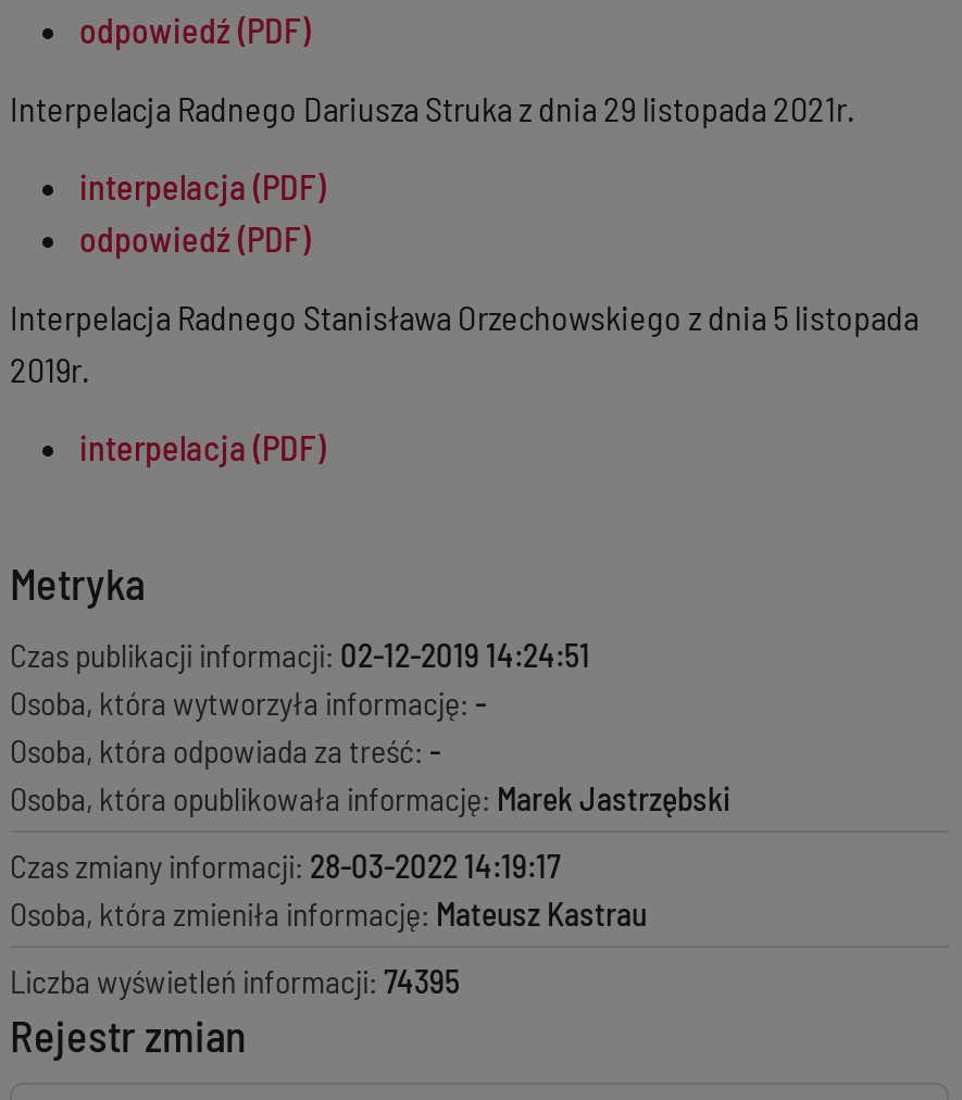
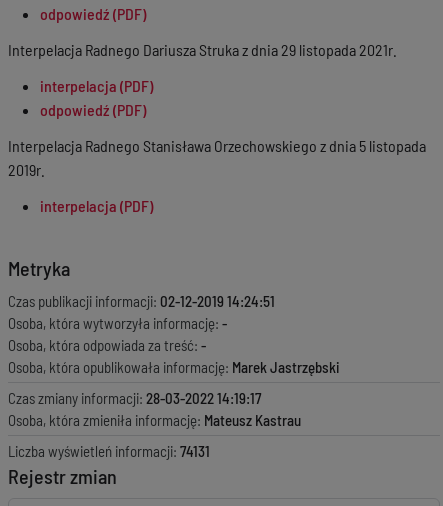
[10,961,460,1000] Liczba wyświetleń informacji: 74395 -> [8,442,210,460] Liczba wyświetleń informacji: 74131

